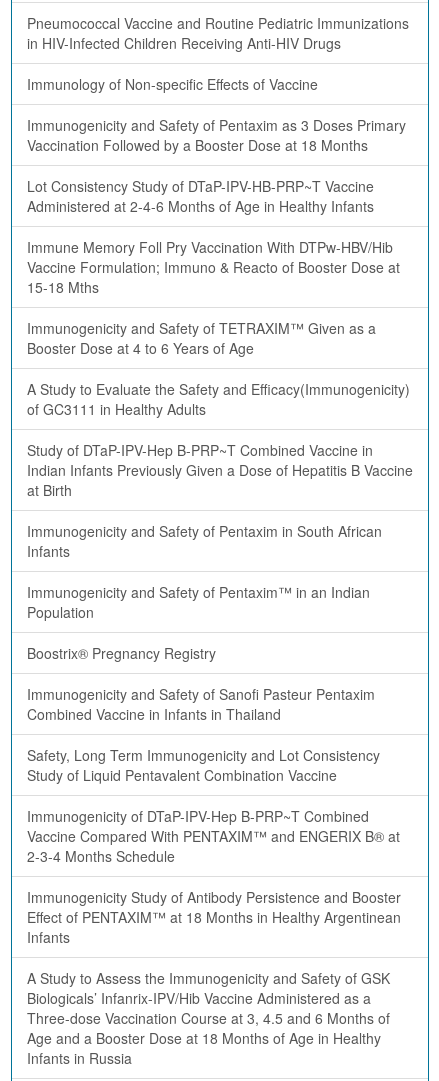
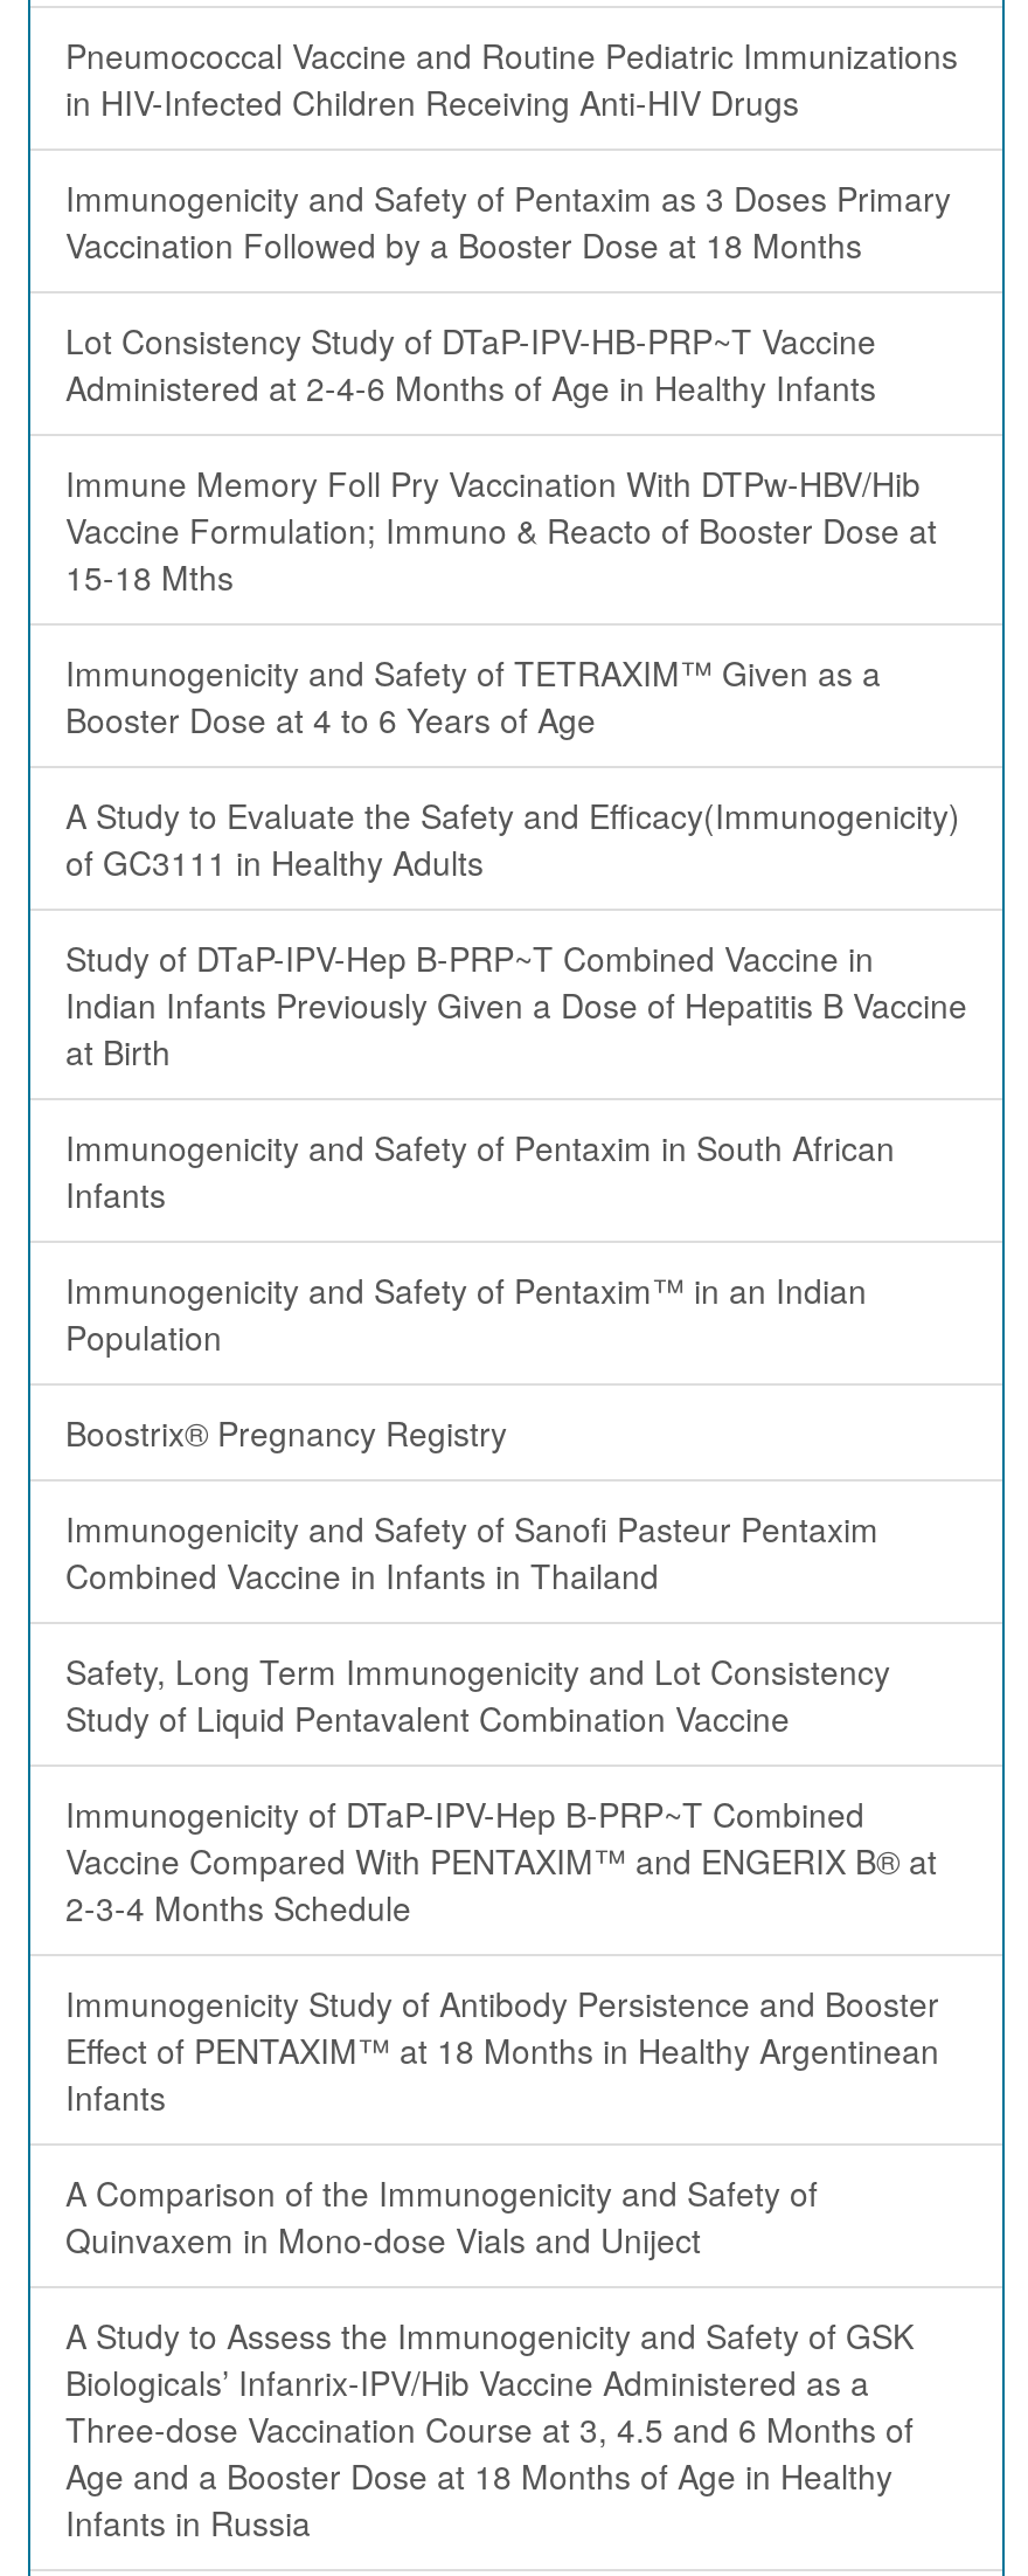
[27,74,318,94] Immunology of Non-specific Effects of Vaccine -> none
moved [27,115,413,947] -> [65,174,967,2120]: Immunogenicity and Safety of Pentaxim as 3 Doses Primary | Vaccination Followed by a Booster Dose at 18 Months | Lot Consistency Study of DTaP-IPV-HB-PRP~T Vaccine | ... | Effect of PENTAXIM™ at 18 Months in Healthy Argentinean | Infants
none -> [65,2169,818,2263] A Comparison of the Immunogenicity and Safety of | Quinvaxem in Mono-dose Vials and Uniject

